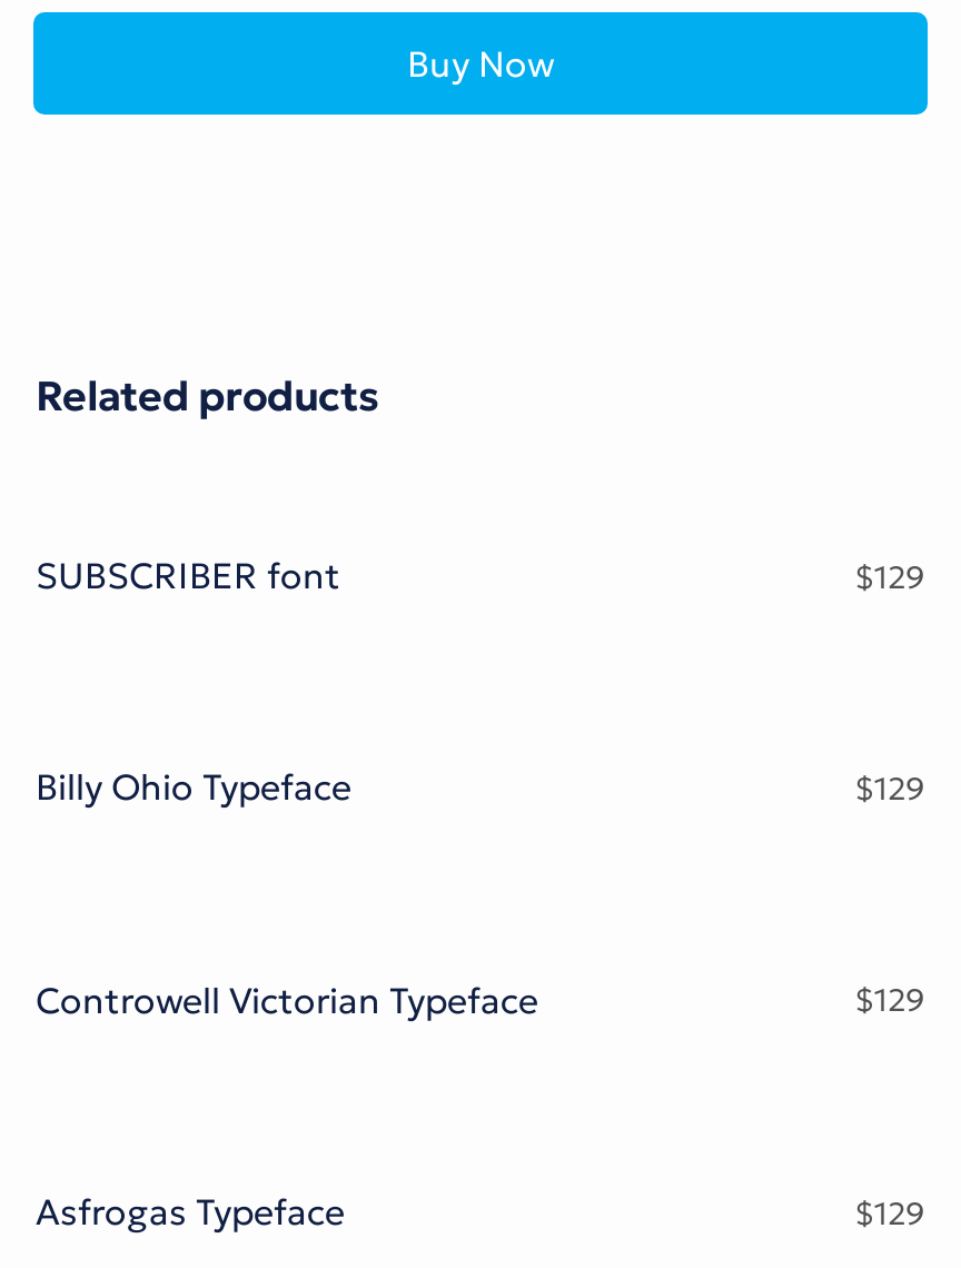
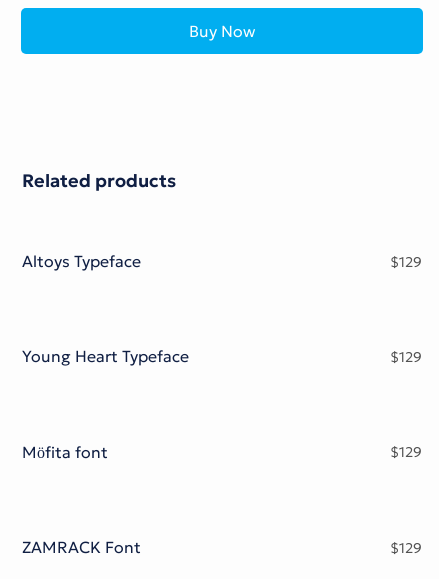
[36,553,340,597] SUBSCRIBER font -> [22,251,141,271] Altoys Typeface
[36,765,351,810] Billy Ohio Typeface -> [22,346,189,366] Young Heart Typeface
[36,977,538,1022] Controwell Victorian Typeface -> [22,442,108,462] Möfita font
[36,1189,345,1234] Asfrogas Typeface -> [22,537,141,557] ZAMRACK Font

